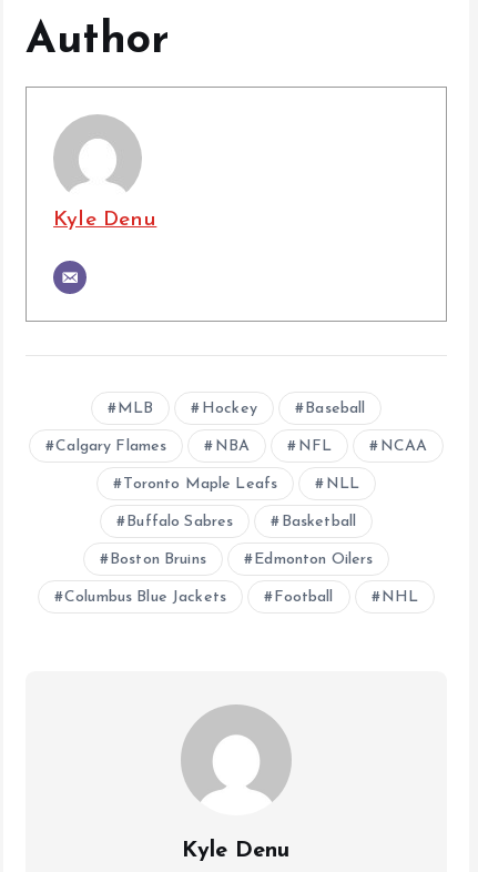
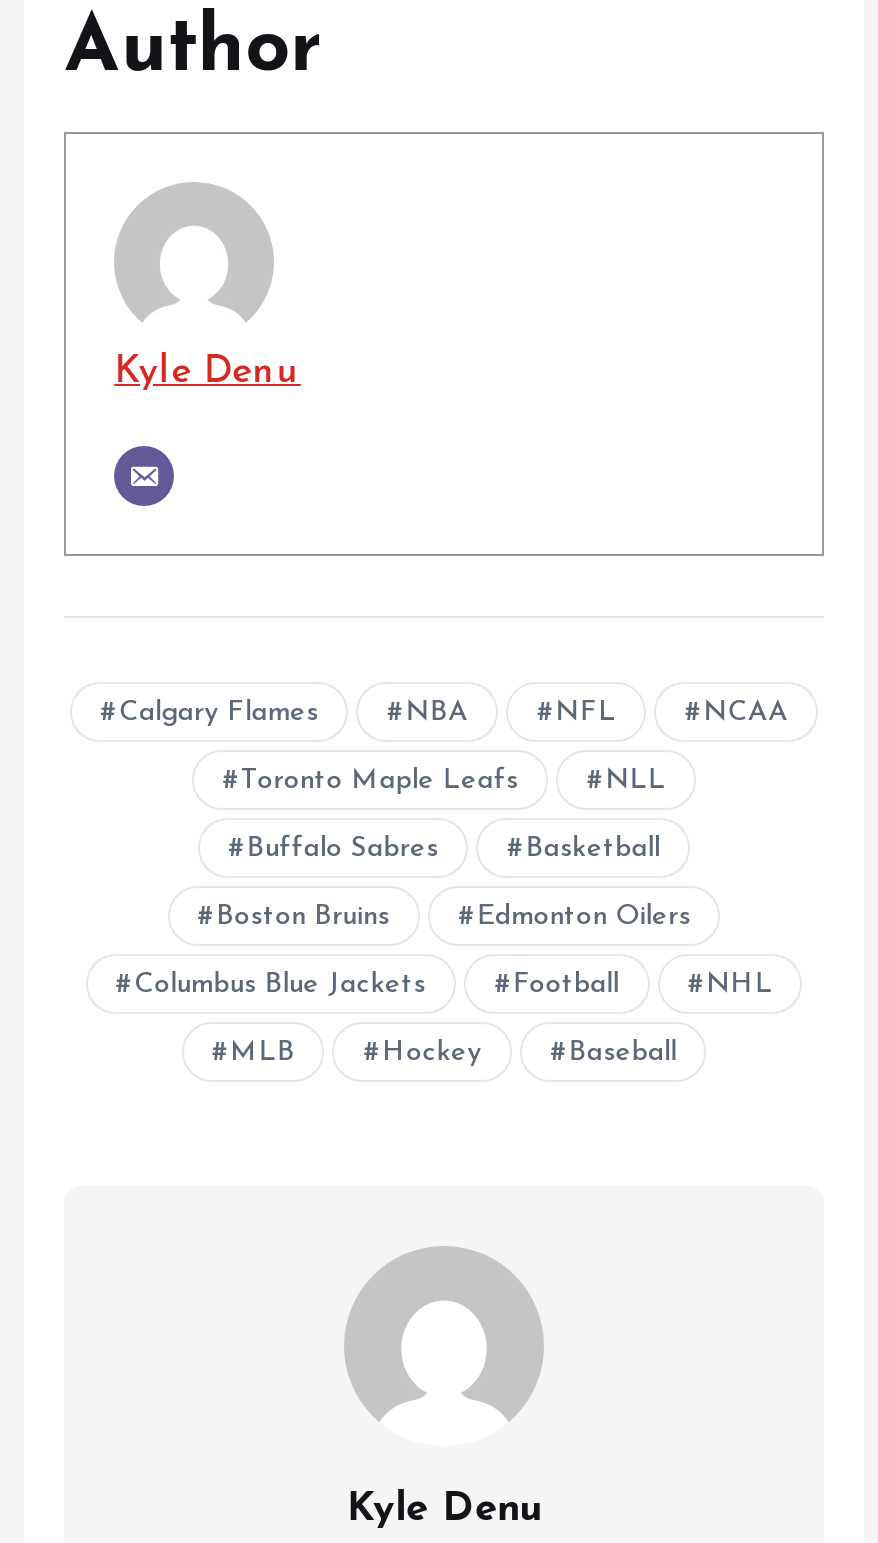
moved [118,400,365,417] -> [230,1038,677,1068]: MLB | Hockey | Baseball
moved [56,438,427,606] -> [119,698,788,1000]: Calgary Flames | NBA | NFL | ... | Football | NHL

